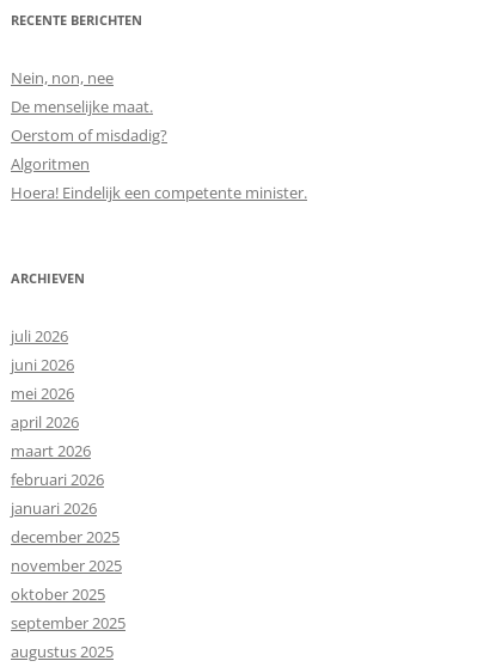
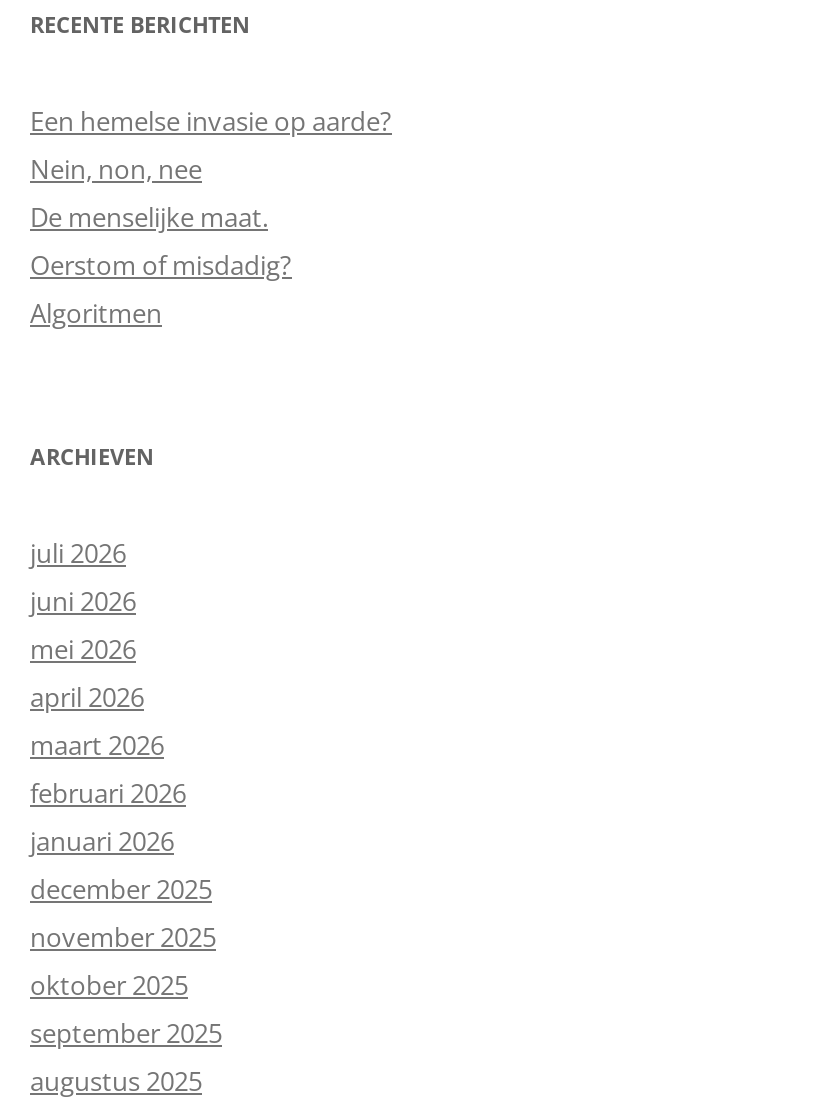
none -> [30,103,392,139] Een hemelse invasie op aarde?
moved [11,67,167,175] -> [30,151,292,331]: Nein, non, nee | De menselijke maat. | Oerstom of misdadig? | Algoritmen
[11,182,307,203] Hoera! Eindelijk een competente minister. -> none

